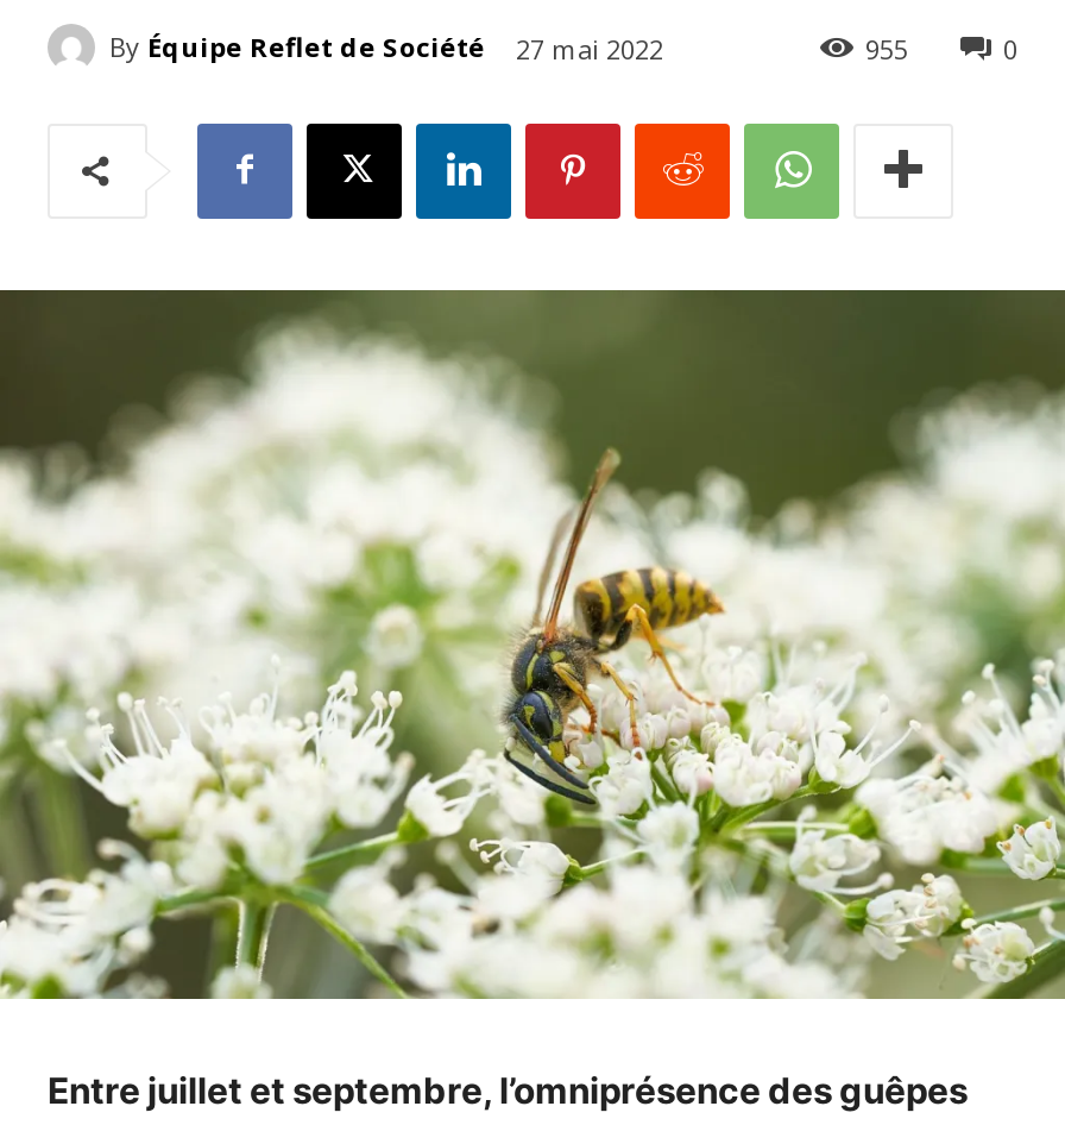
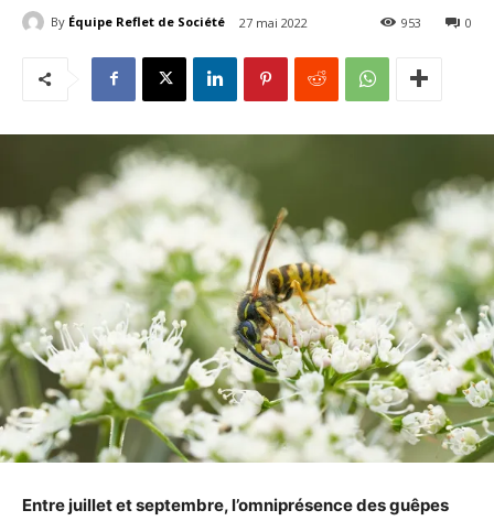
[865,30,908,66] 955 -> [401,14,421,30] 953

